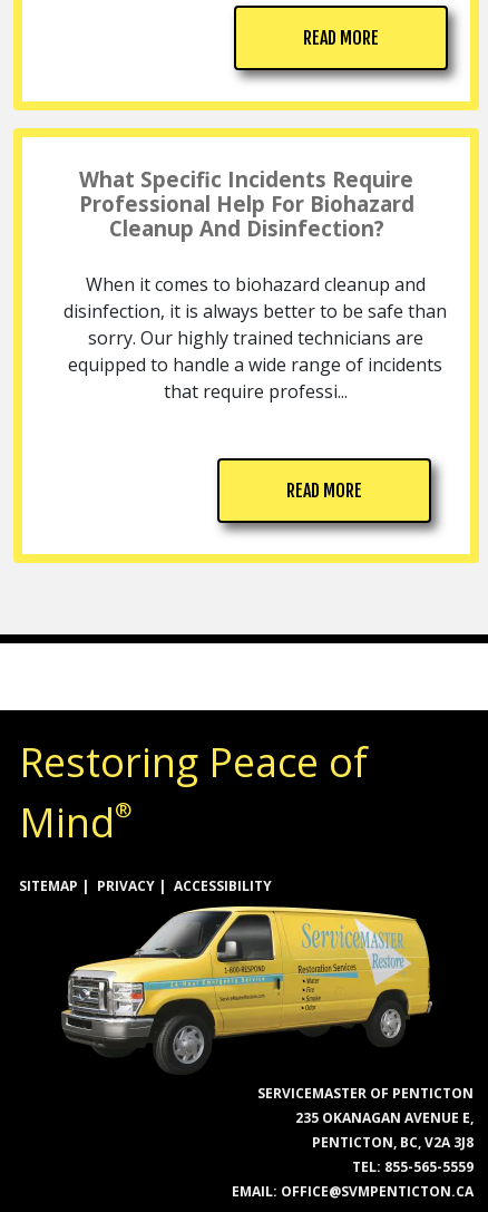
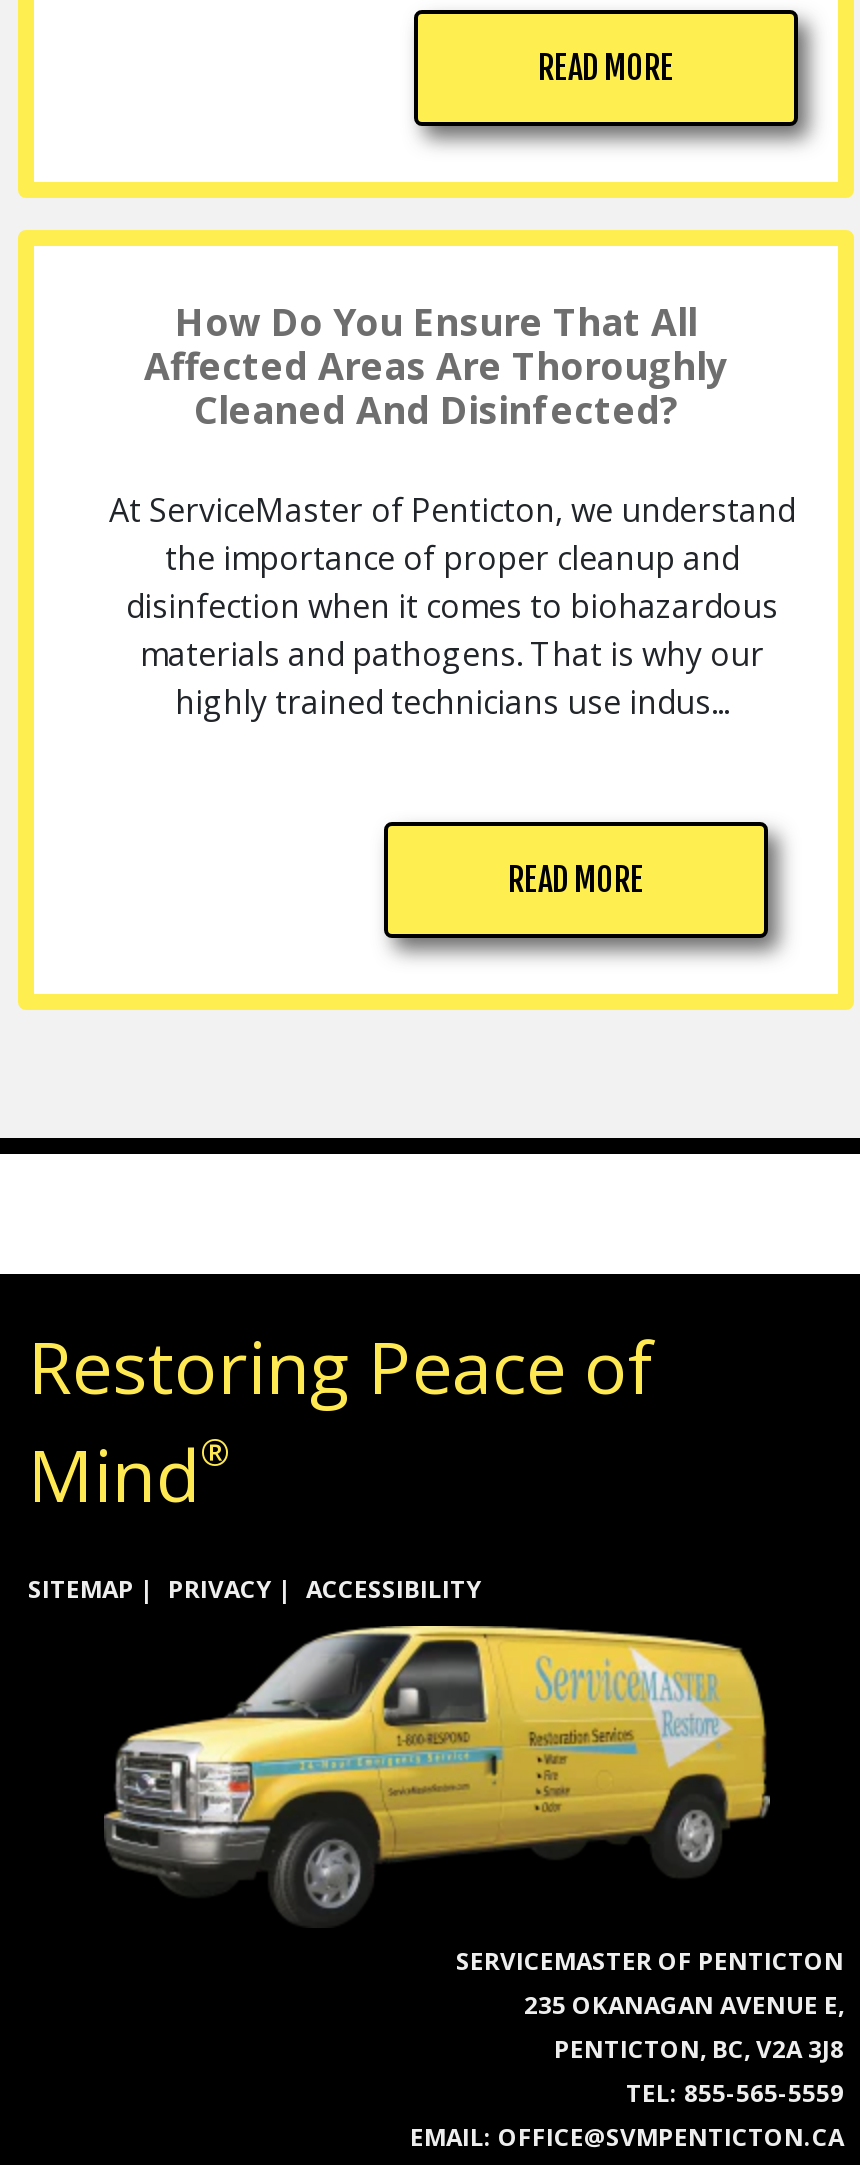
[79,165,414,242] What Specific Incidents Require | Professional Help For Biohazard | Cleanup And Disinfection? -> [144,295,728,433] How Do You Ensure That All | Affected Areas Are Thoroughly | Cleaned And Disinfected?
[64,272,447,403] When it comes to biohazard cleanup and | disinfection, it is always better to be safe than | sorry. Our highly trained technicians are | equipped to handle a wide range of incidents | that require professi... -> [109,487,795,723] At ServiceMaster of Penticton, we understand | the importance of proper cleanup and | disinfection when it comes to biohazardous | materials and pathogens. That is why our | highly trained technicians use indus...

